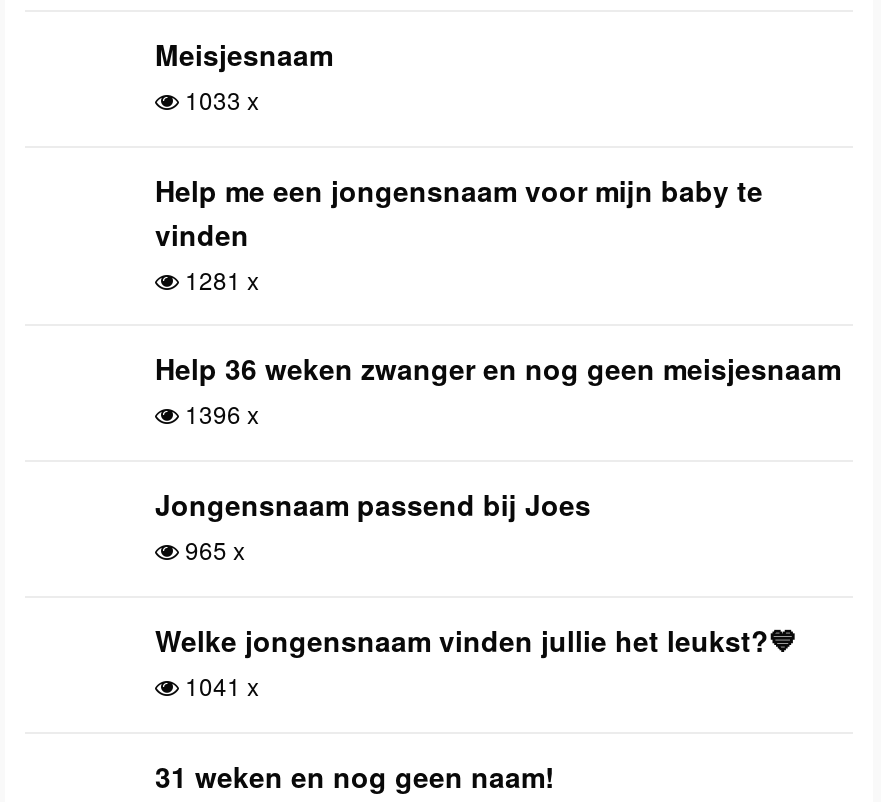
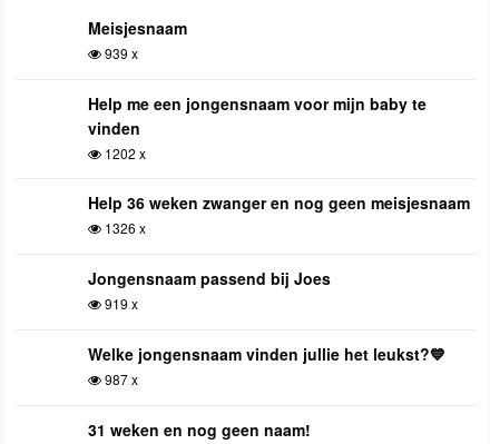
[179,82,259,116] 1033 x -> [101,43,138,62] 939 x
[179,262,259,296] 1281 x -> [101,144,146,162] 1202 x
[179,396,259,430] 1396 x -> [101,218,146,237] 1326 x
[179,532,245,566] 965 x -> [101,294,138,313] 919 x
[179,668,259,702] 1041 x -> [101,369,138,388] 987 x

